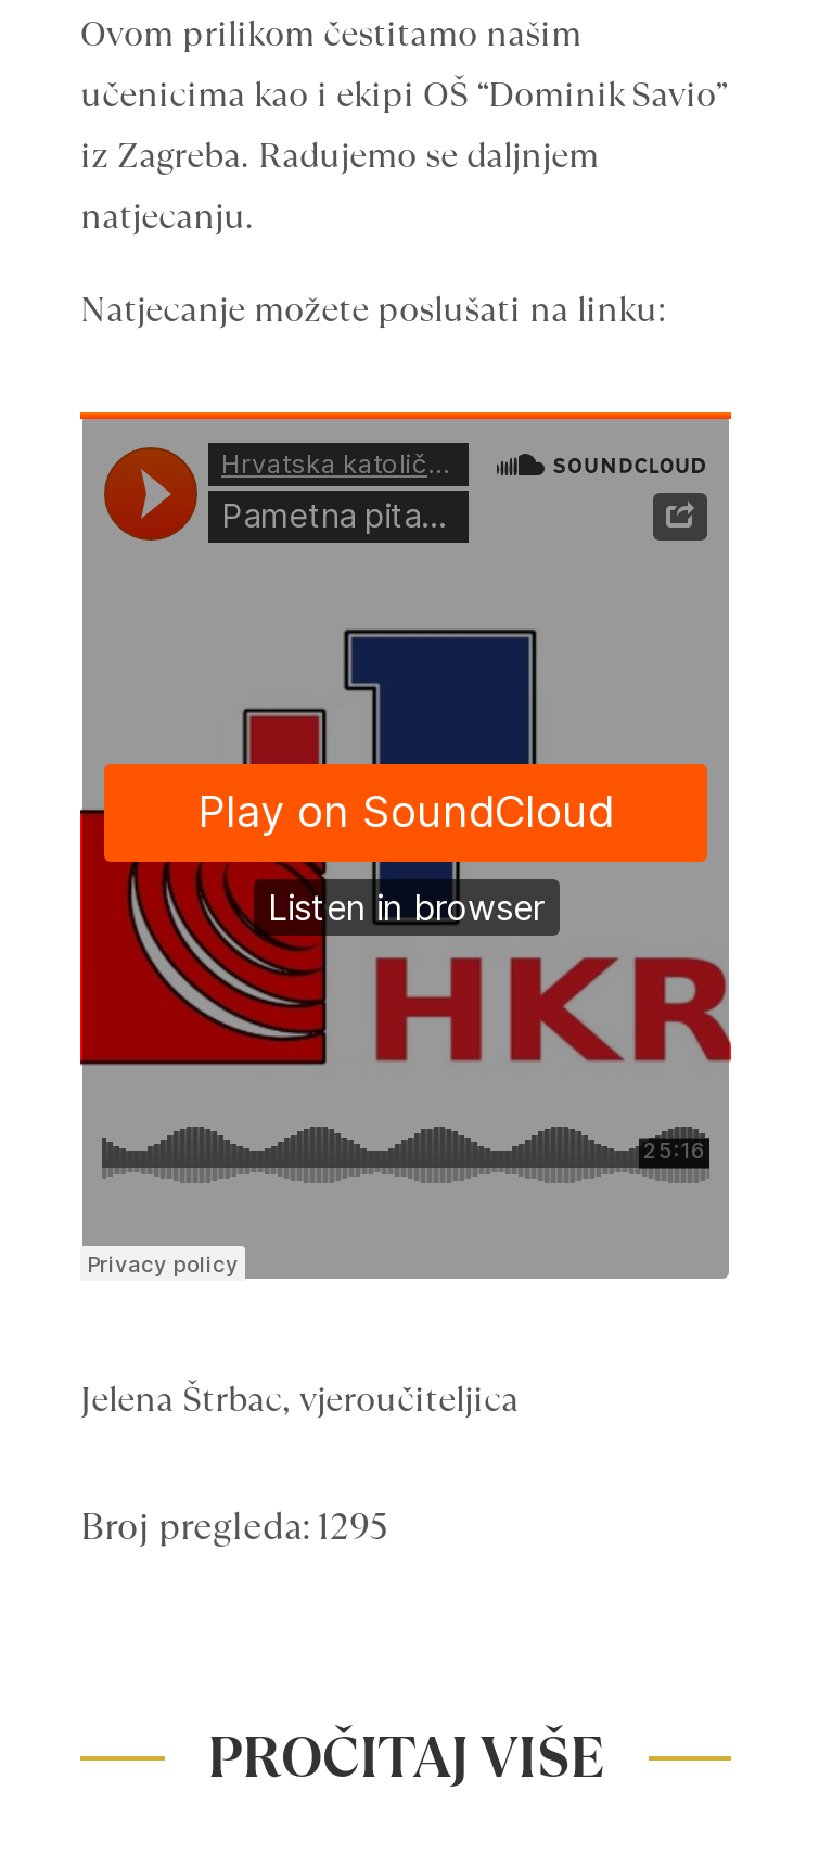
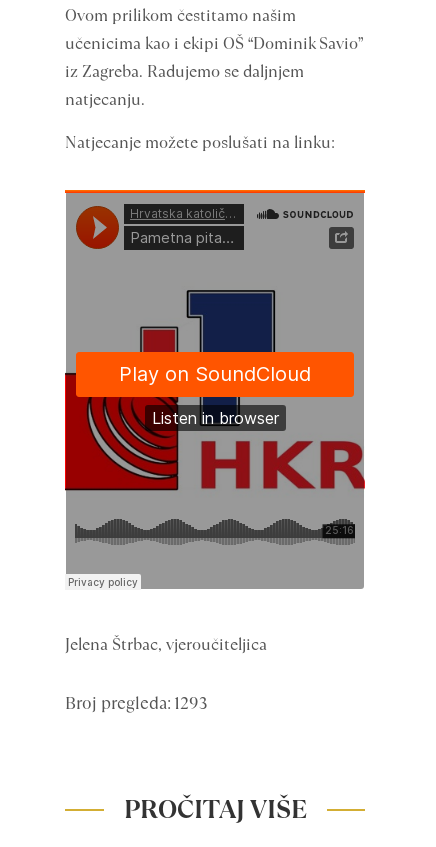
[80,1502,388,1552] Broj pregleda: 1295 -> [65,692,207,715] Broj pregleda: 1293

